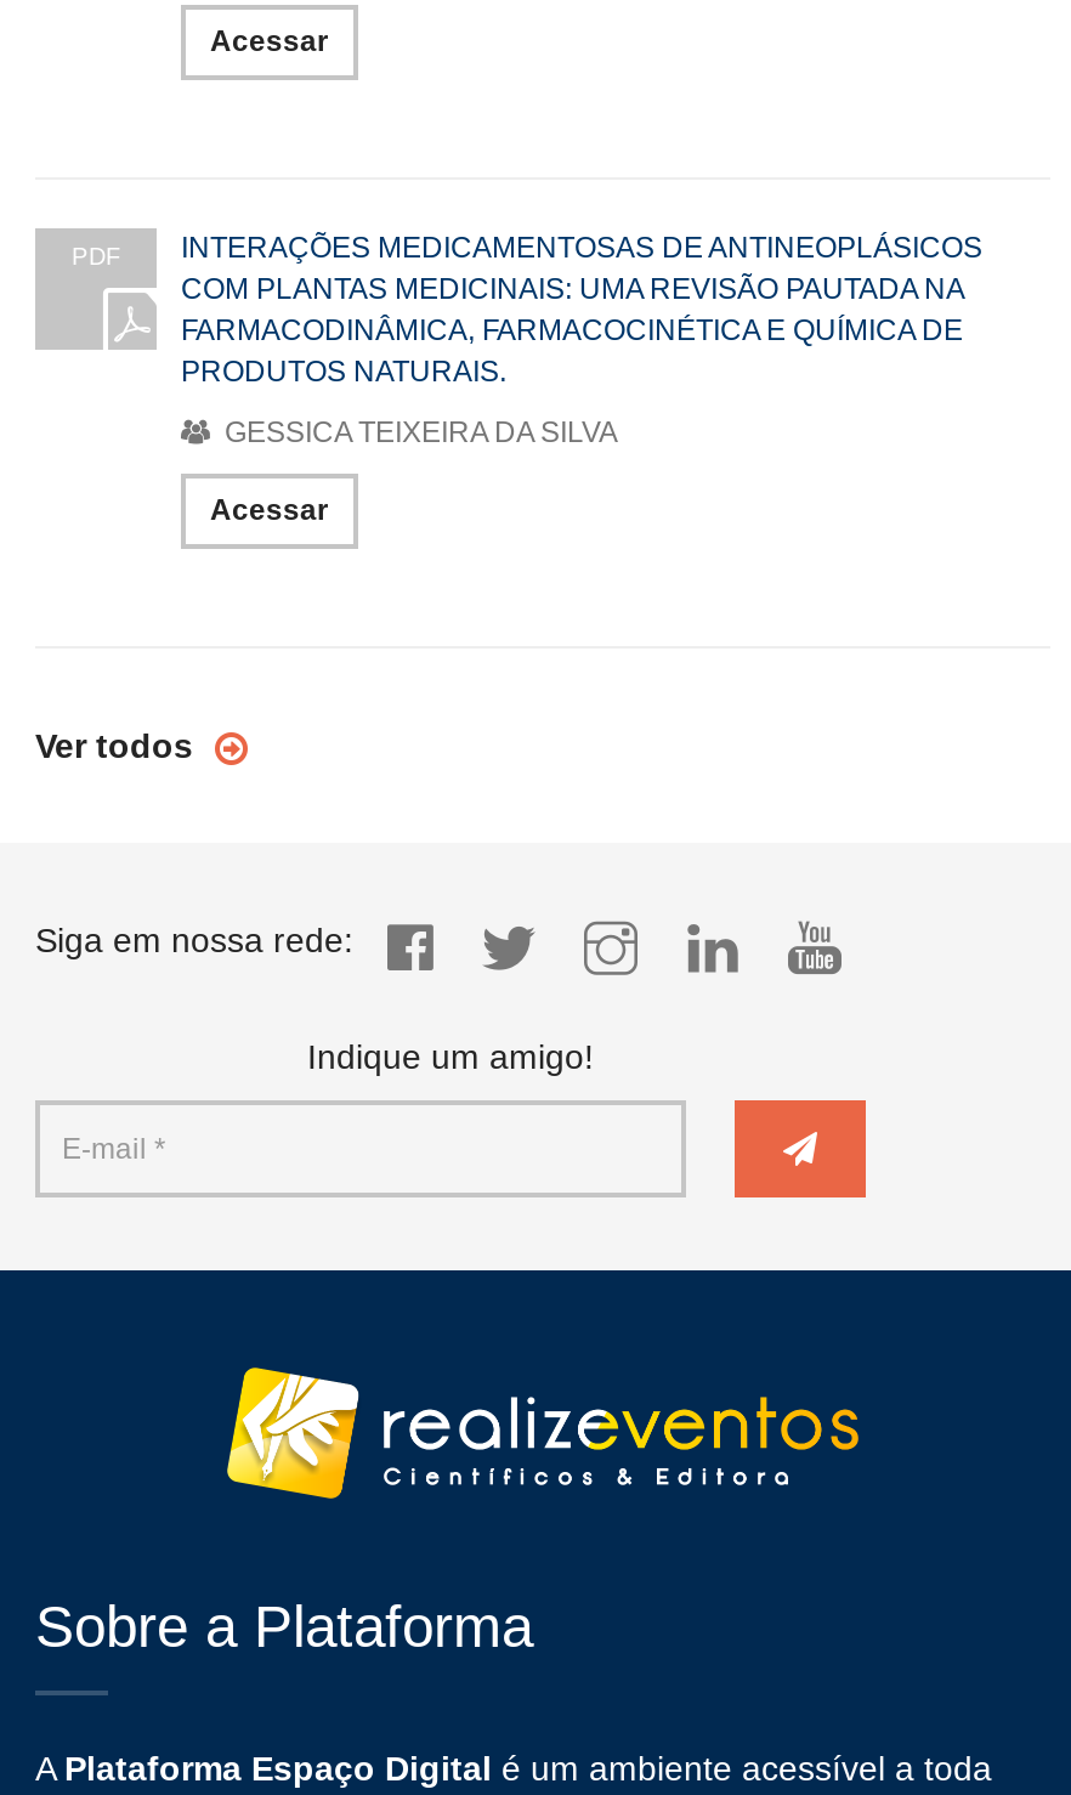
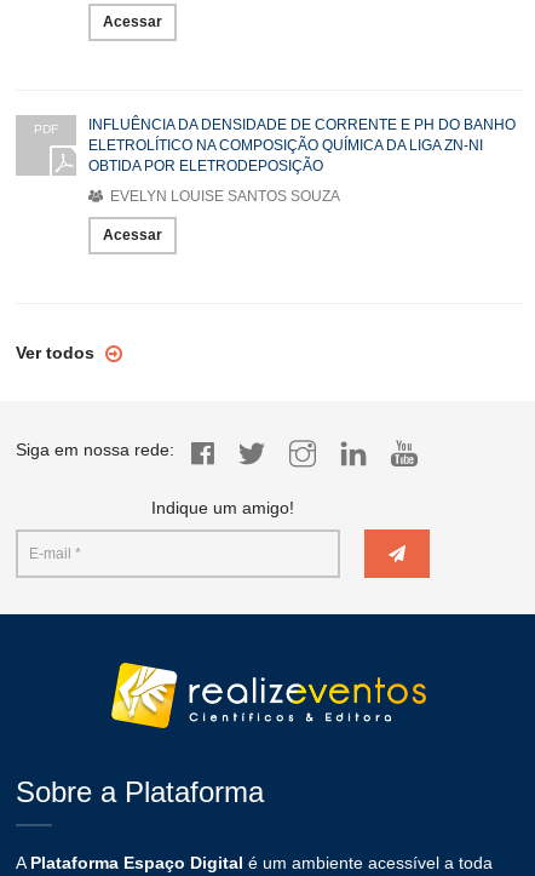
[181,230,982,388] INTERAÇÕES MEDICAMENTOSAS DE ANTINEOPLÁSICOS | COM PLANTAS MEDICINAIS: UMA REVISÃO PAUTADA NA | FARMACODINÂMICA, FARMACOCINÉTICA E QUÍMICA DE | PRODUTOS NATURAIS. -> [88,116,516,174] INFLUÊNCIA DA DENSIDADE DE CORRENTE E PH DO BANHO | ELETROLÍTICO NA COMPOSIÇÃO QUÍMICA DA LIGA ZN-NI | OBTIDA POR ELETRODEPOSIÇÃO
[217,415,618,449] GESSICA TEIXEIRA DA SILVA -> [107,187,340,204] EVELYN LOUISE SANTOS SOUZA

